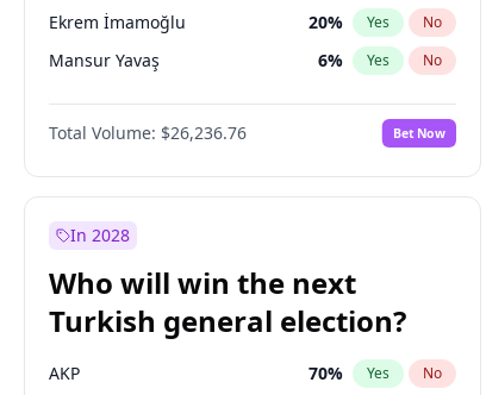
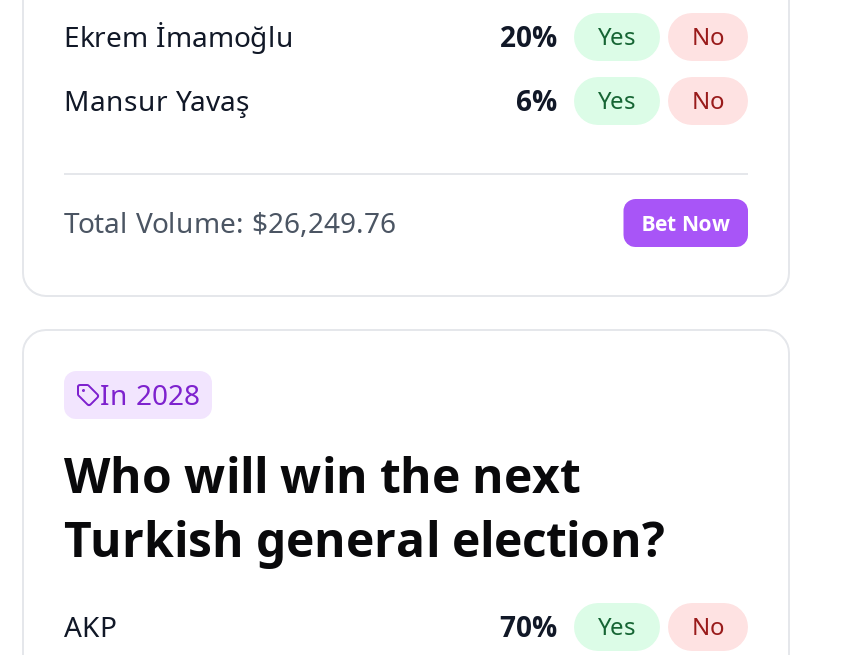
[49,121,247,144] Total Volume: $26,236.76 -> [64,203,396,241] Total Volume: $26,249.76

